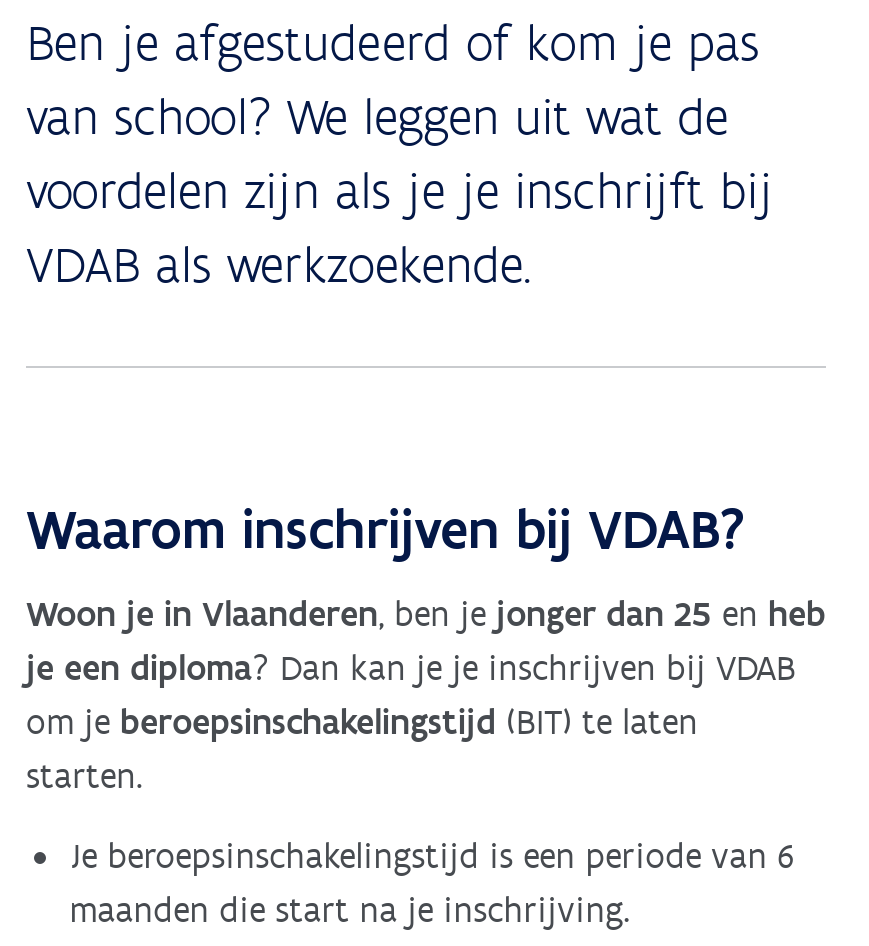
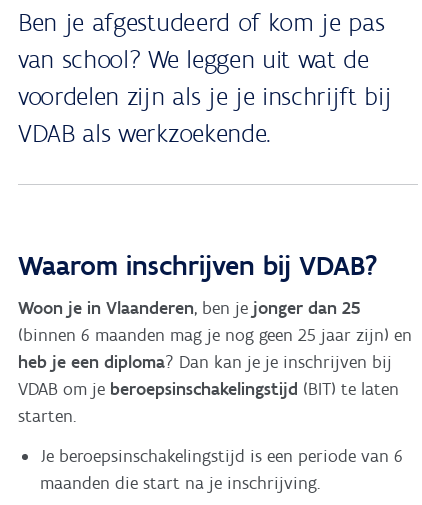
[26,591,826,743] Woon je in Vlaanderen, ben je jonger dan 25 en heb | je een diploma? Dan kan je je inschrijven bij VDAB | om je beroepsinschakelingstijd (BIT) te laten -> [18,296,412,399] Woon je in Vlaanderen, ben je jonger dan 25 | (binnen 6 maanden mag je nog geen 25 jaar zijn) en | heb je een diploma? Dan kan je je inschrijven bij | VDAB om je beroepsinschakelingstijd (BIT) te laten

